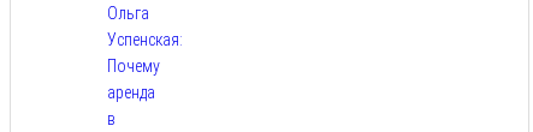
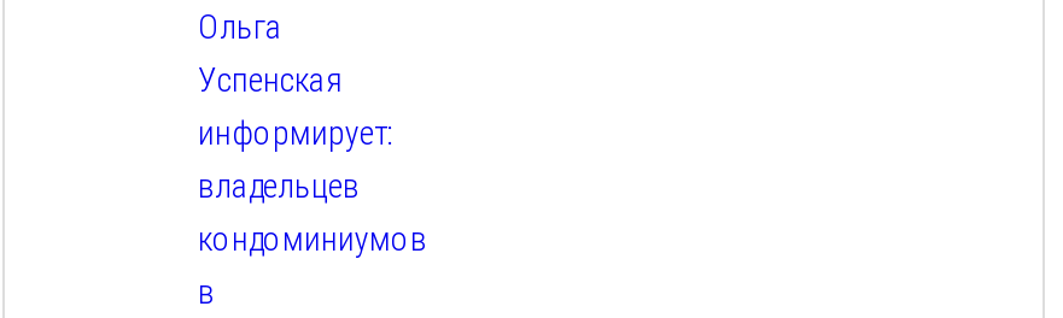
[107,30,183,102] Успенская: | Почему | аренда -> [198,61,427,258] Успенская | информирует: | владельцев | кондоминиумов

